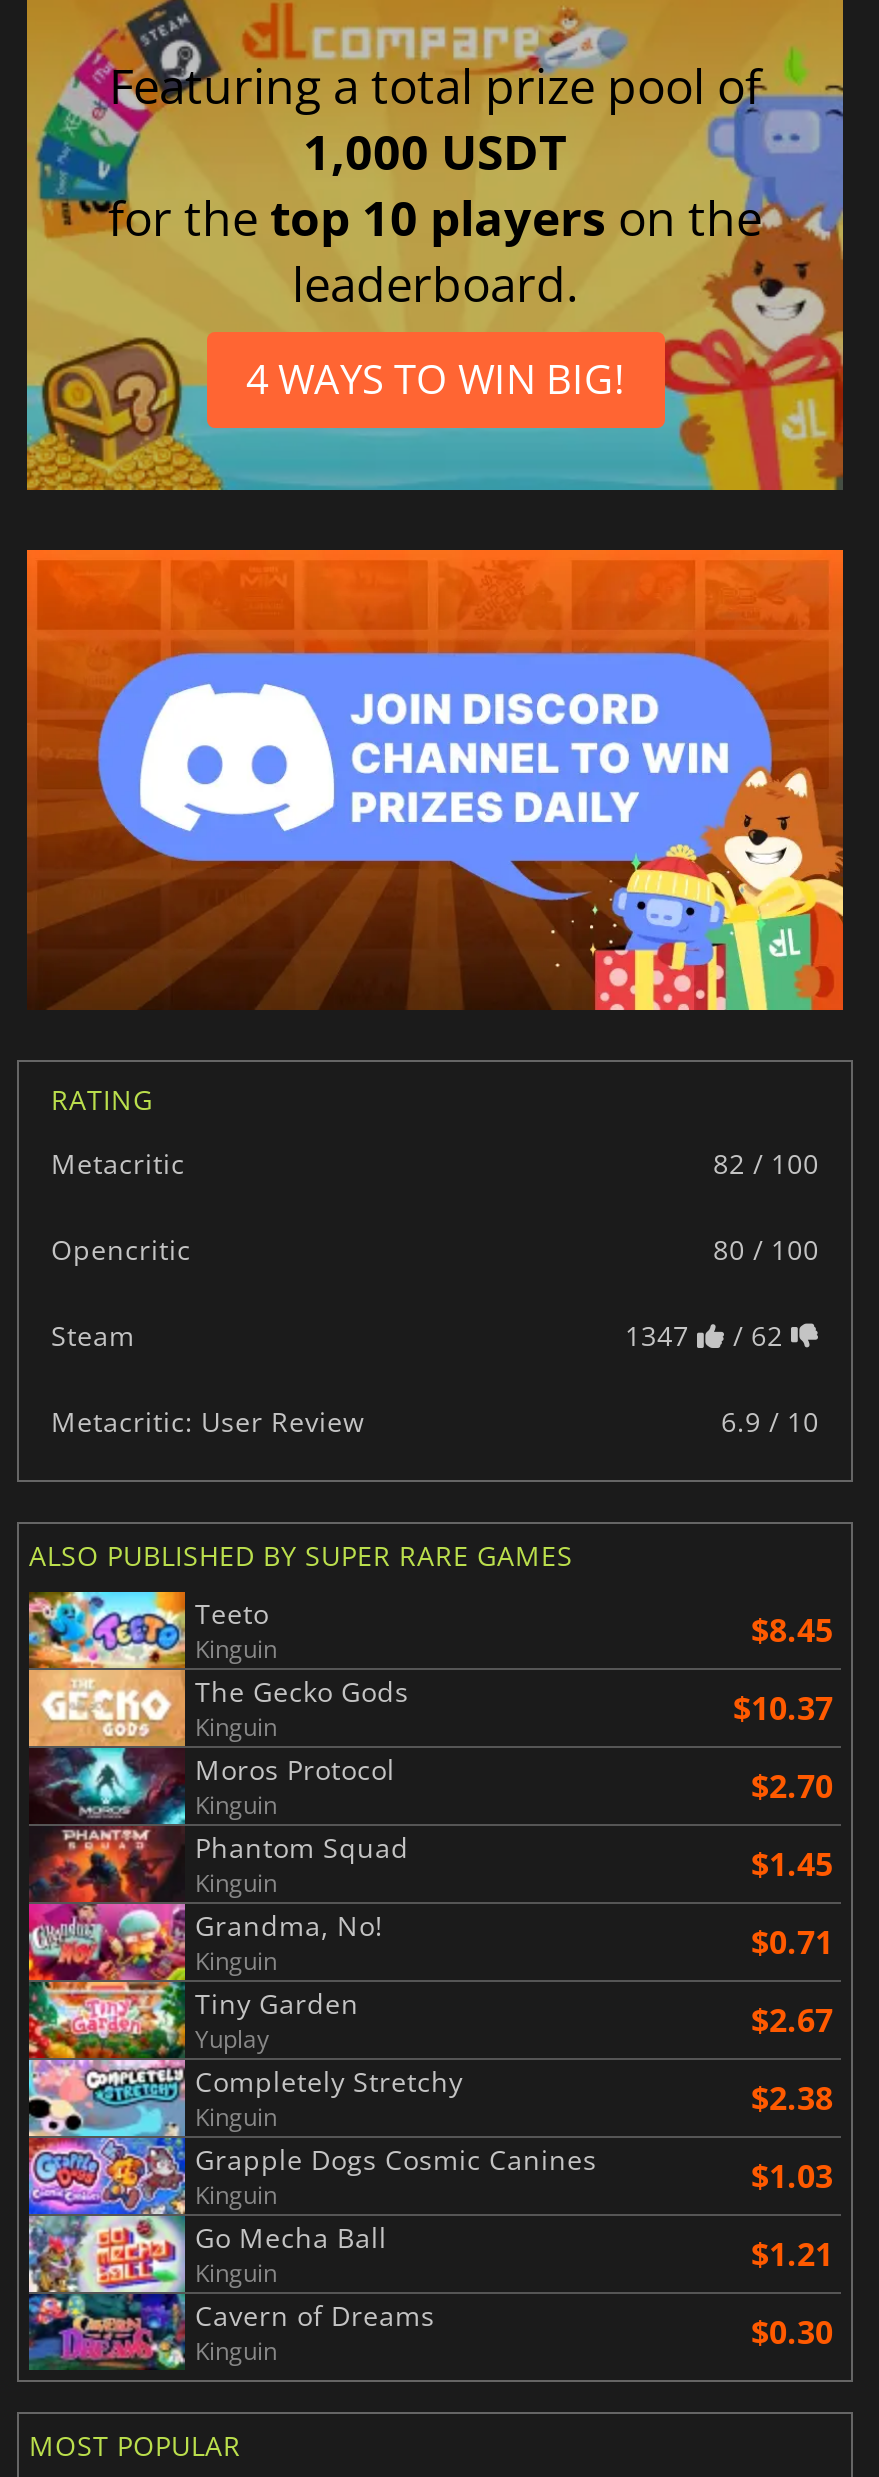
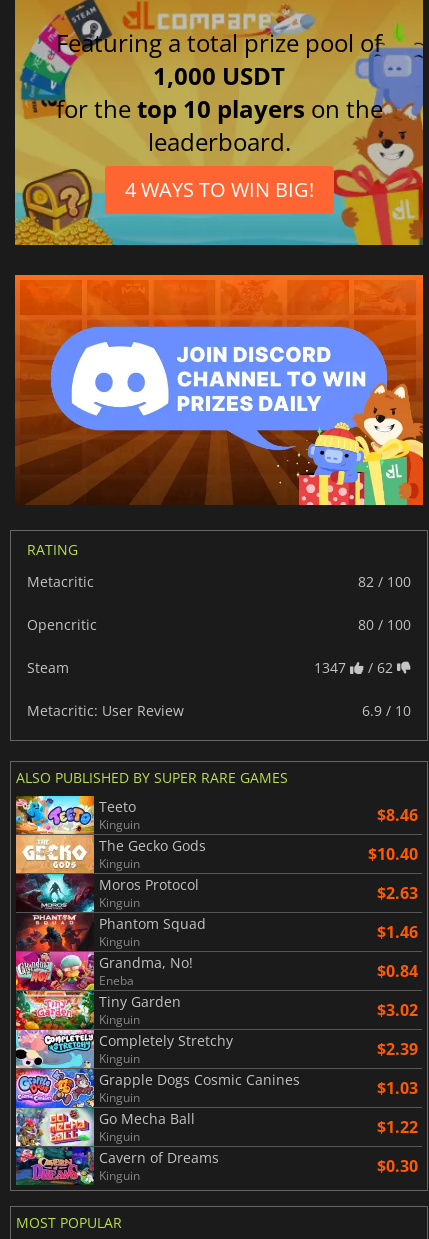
[751,1608,833,1652] $8.45 -> [377,804,418,826] $8.46
[733,1686,833,1730] $10.37 -> [368,843,418,865] $10.40
[751,1764,833,1808] $2.70 -> [377,882,418,904] $2.63
[751,1842,833,1886] $1.45 -> [377,921,418,943] $1.46
[195,1920,833,1978] Kinguin | $0.71 -> [99,960,418,989] Eneba | $0.84
[195,1998,833,2056] Yuplay | $2.67 -> [99,999,418,1028] Kinguin | $3.02
[751,2076,833,2120] $2.38 -> [377,1038,418,1060] $2.39
[751,2232,833,2276] $1.21 -> [377,1116,418,1138] $1.22

